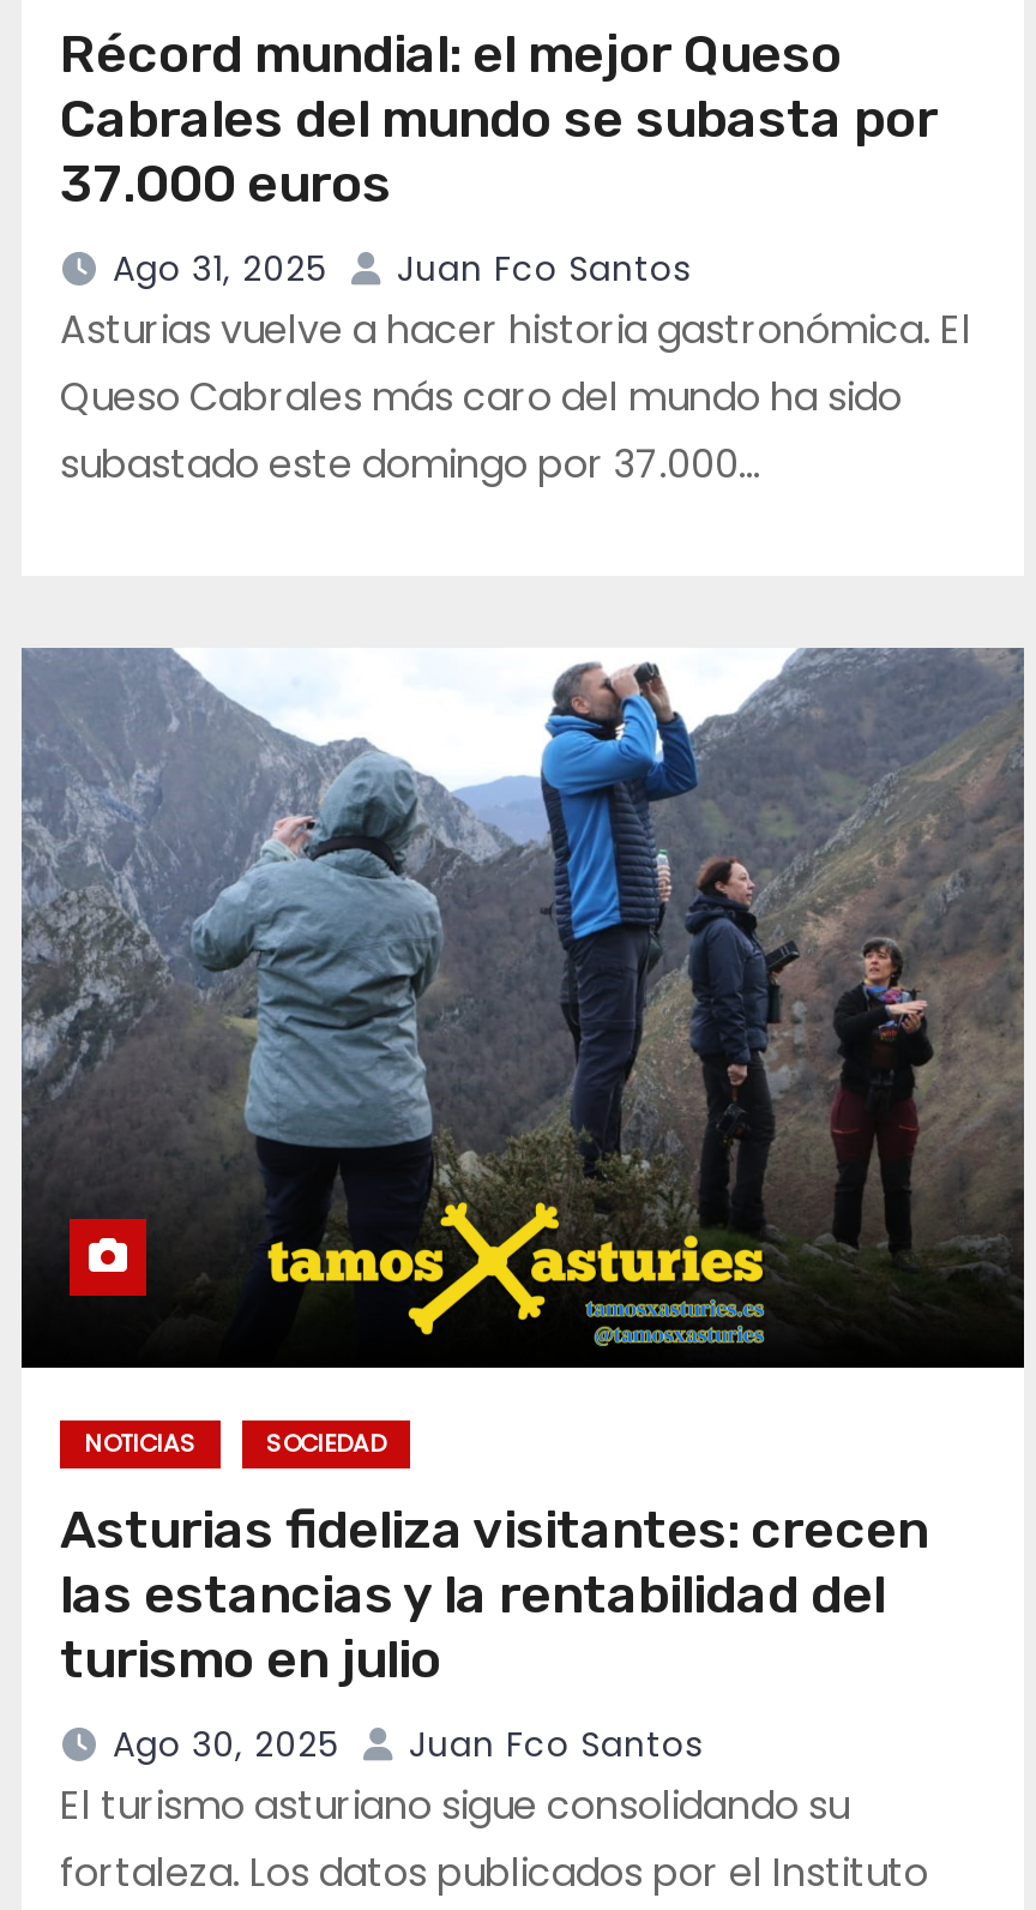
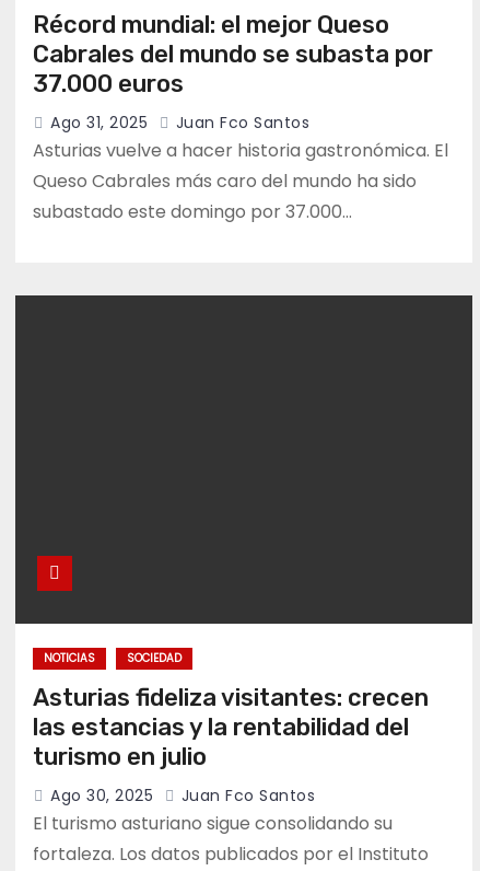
[22,648,1024,1365] [image] -> none

